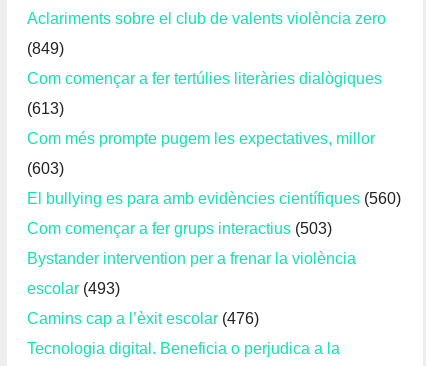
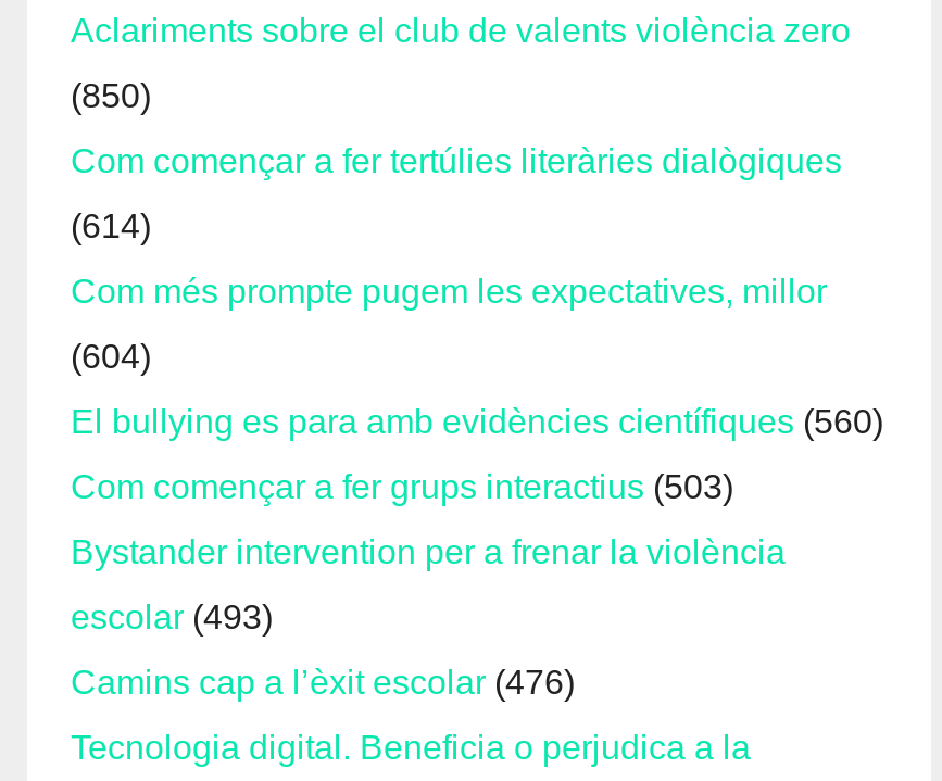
[27,40,64,57] (849) -> [71,76,151,113] (850)
[27,100,64,117] (613) -> [71,207,151,244] (614)
[27,160,64,177] (603) -> [71,337,151,374] (604)

